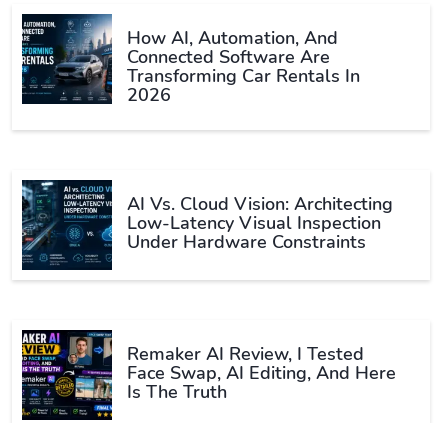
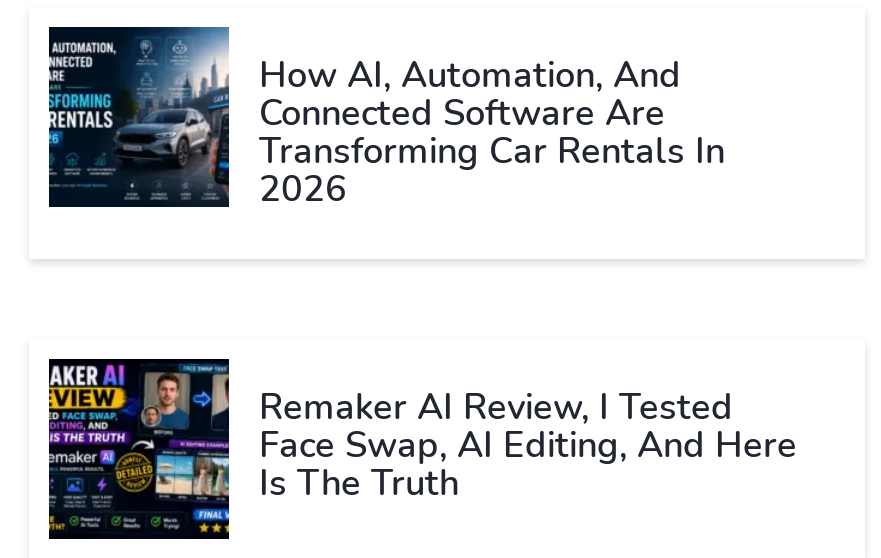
[22,180,393,269] [image] | AI Vs. Cloud Vision: Architecting | Low-Latency Visual Inspection | Under Hardware Constraints -> none

